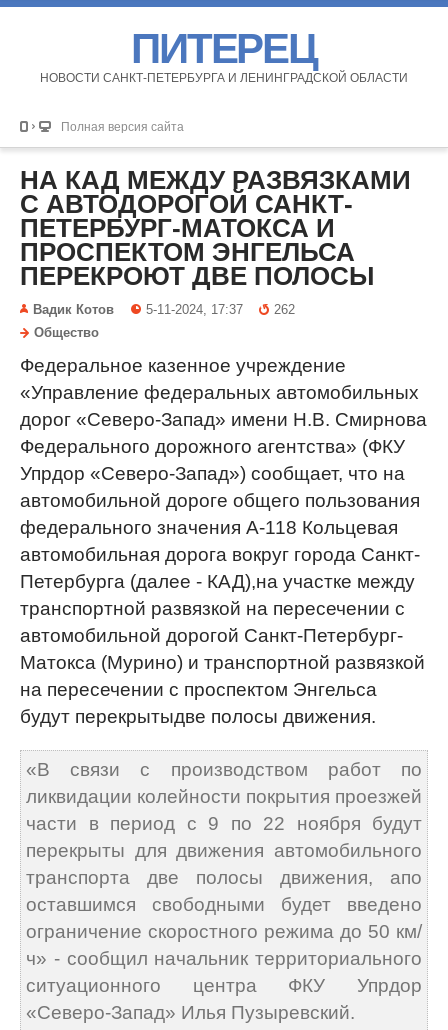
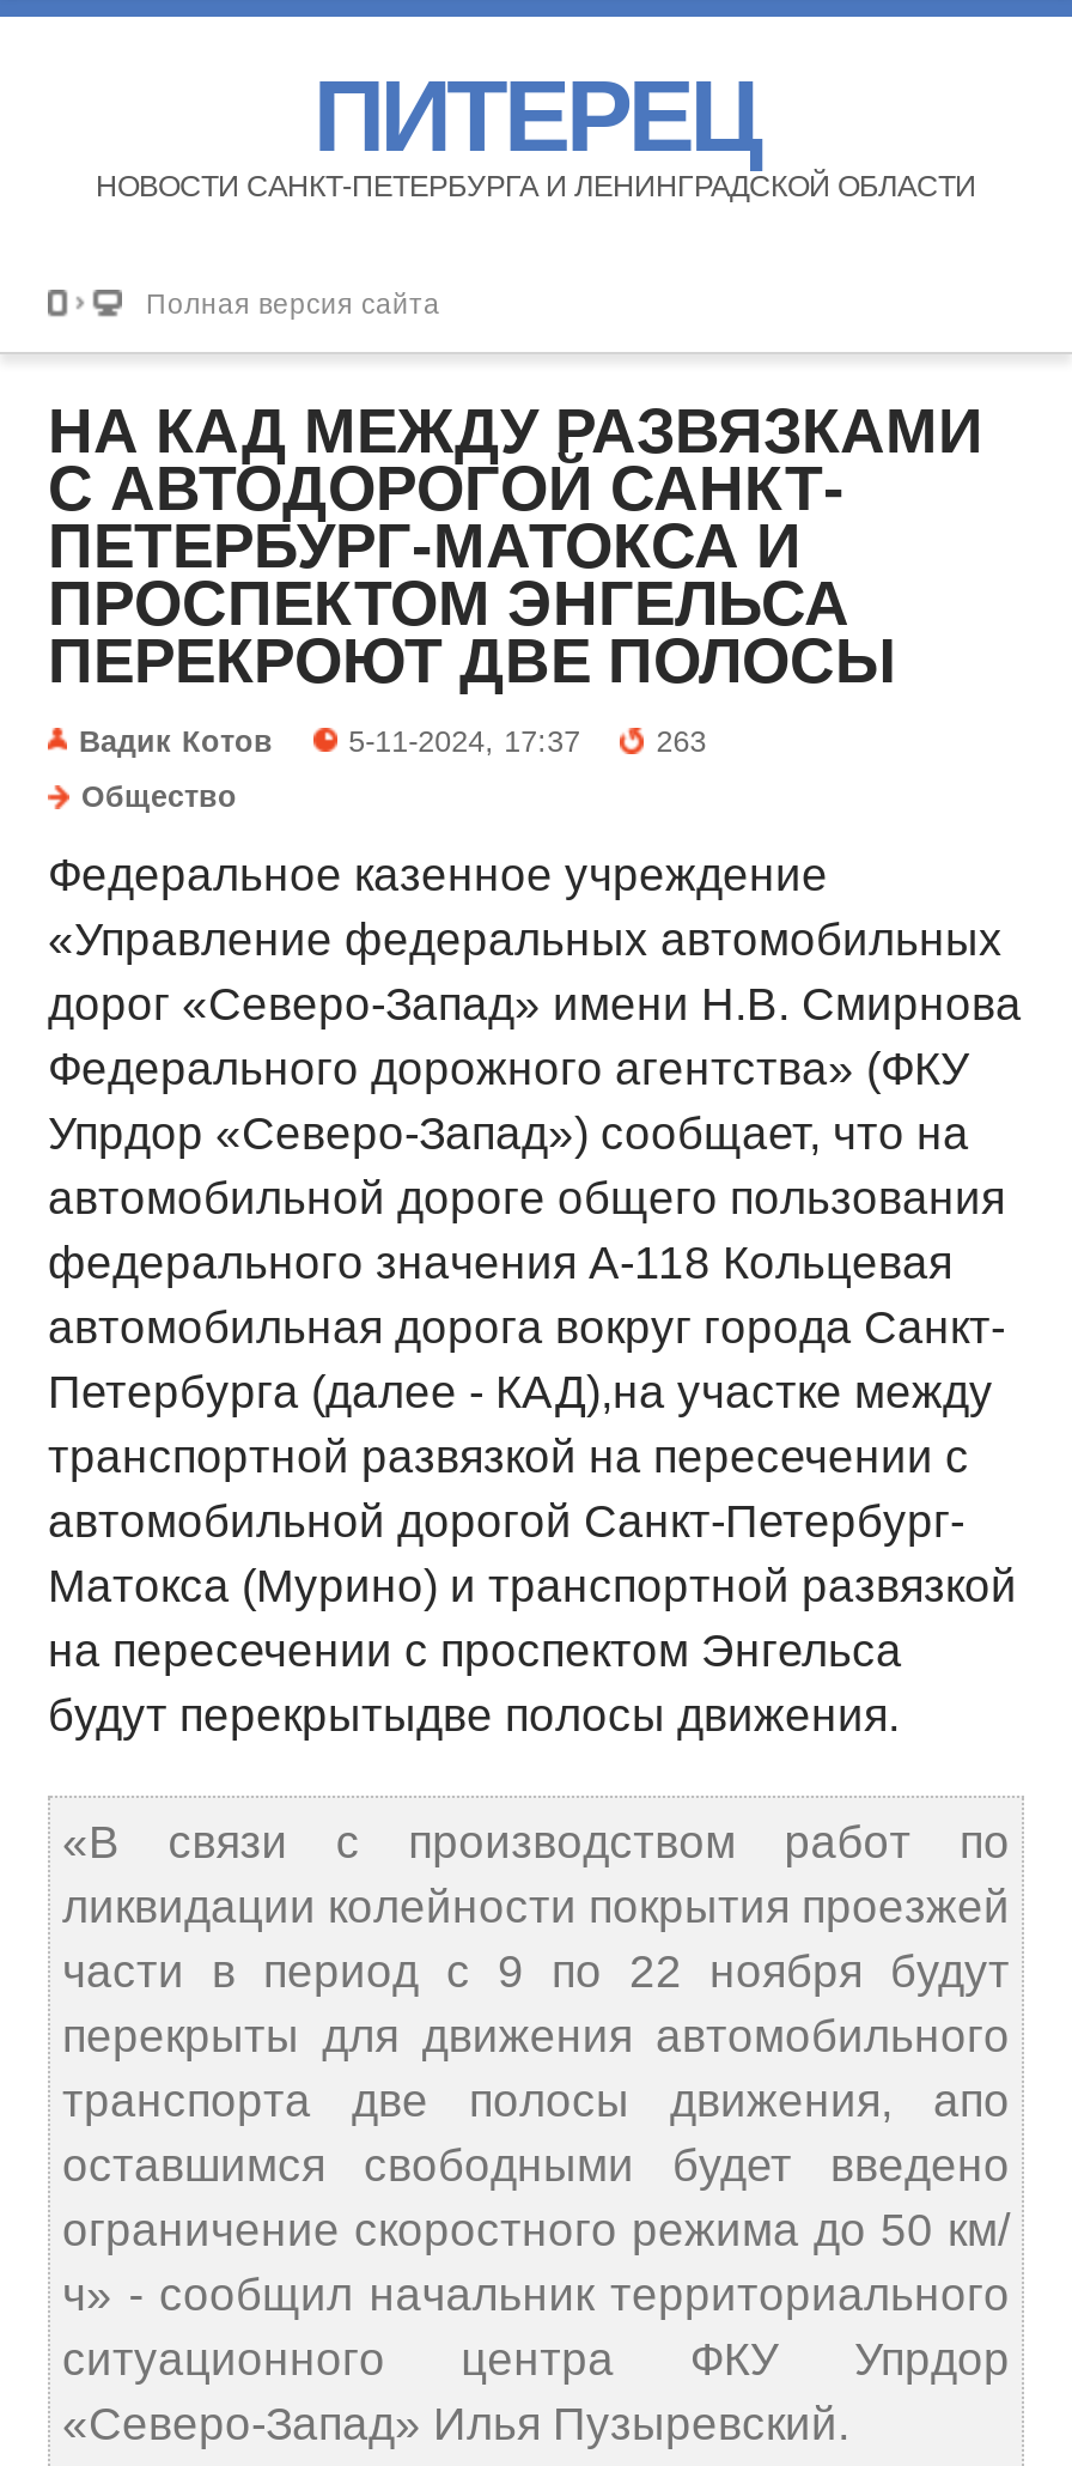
[274,303,295,317] 262 -> [656,725,706,759] 263

